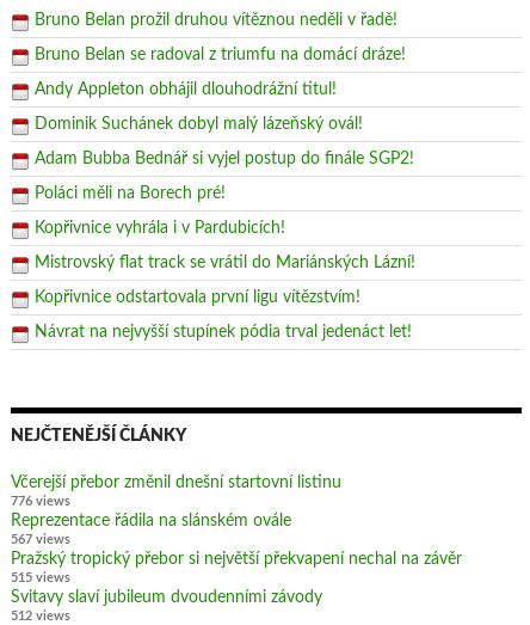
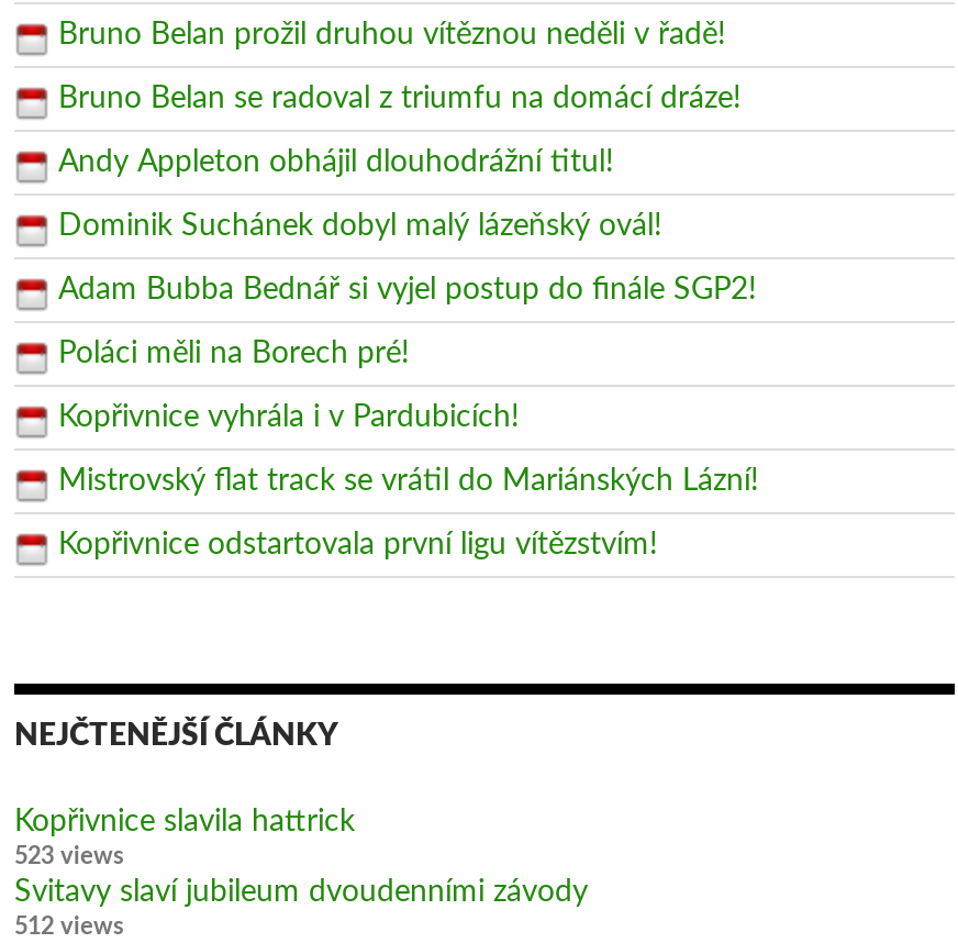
[35,323,412,340] Návrat na nejvyšší stupínek pódia trval jedenáct let! -> none
[11,474,462,584] Včerejší přebor změnil dnešní startovní listinu | 776 views | Reprezentace řádila na slánském ovále | 567 views | Pražský tropický přebor si největší překvapení nechal na závěr | 515 views -> [14,806,355,867] Kopřivnice slavila hattrick | 523 views

